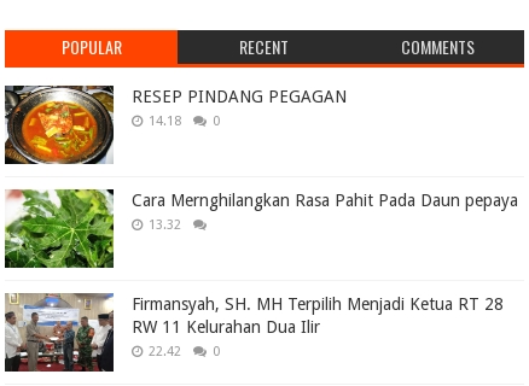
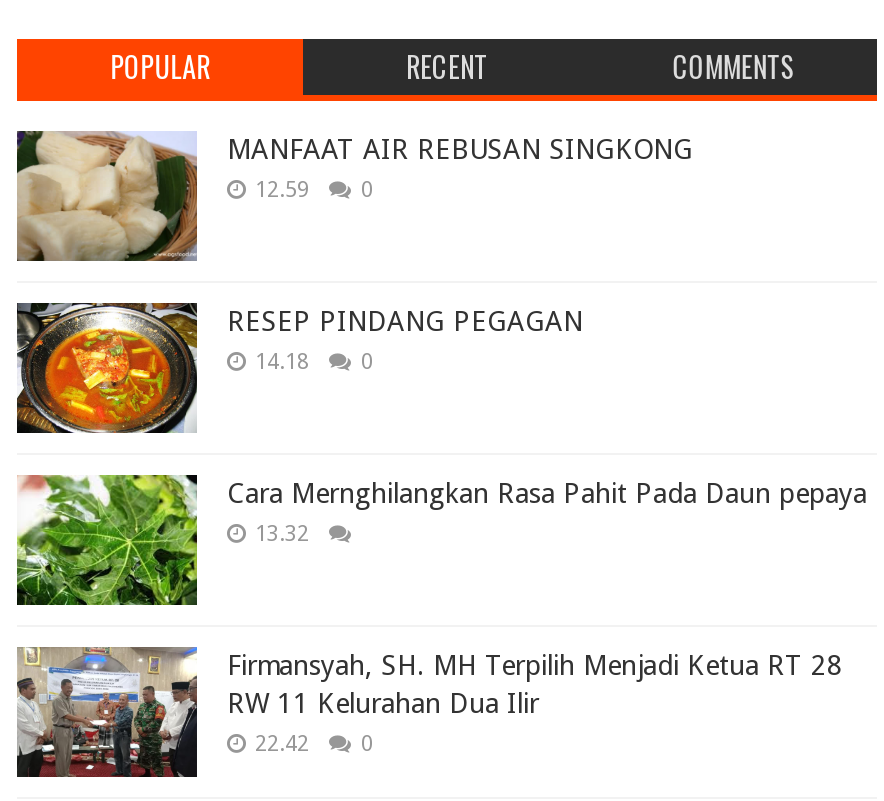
none -> [15,131,693,263] [image] | MANFAAT AIR REBUSAN SINGKONG | 12.59 | 0

